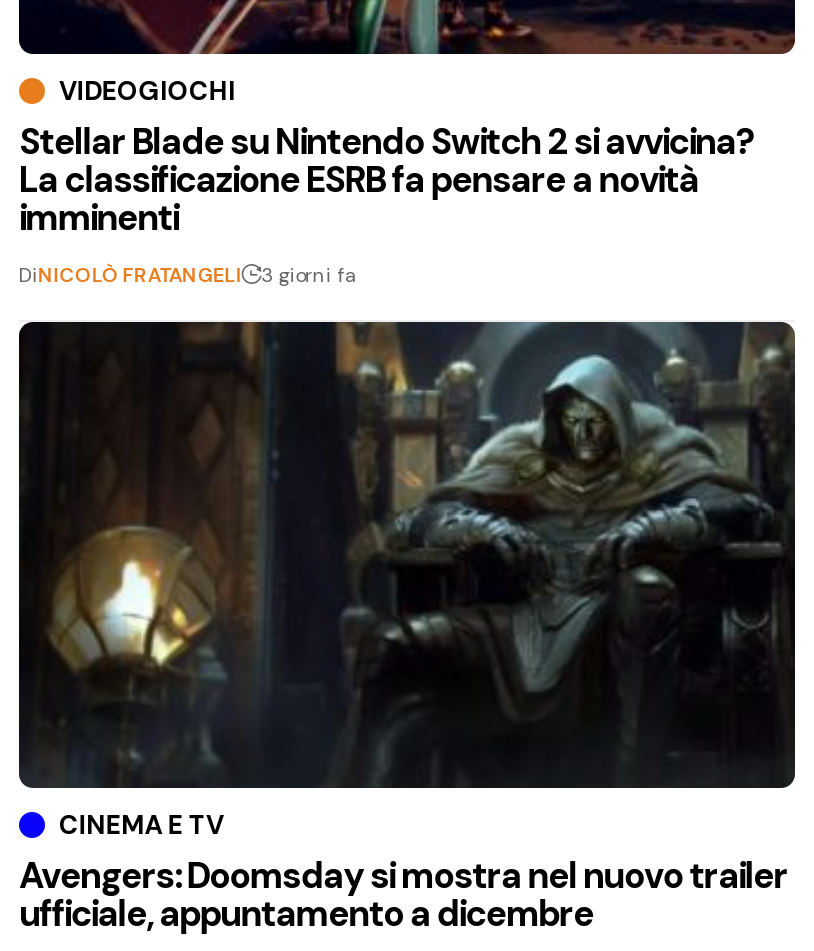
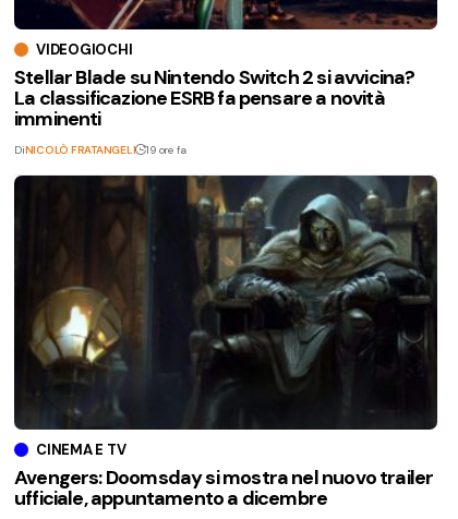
[19,262,357,288] DiNICOLÒ FRATANGELI 3 giorni fa -> [14,143,187,157] DiNICOLÒ FRATANGELI 19 ore fa

